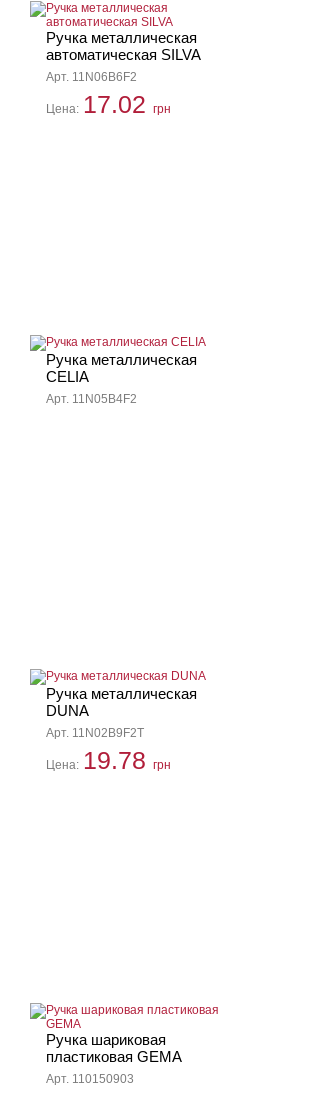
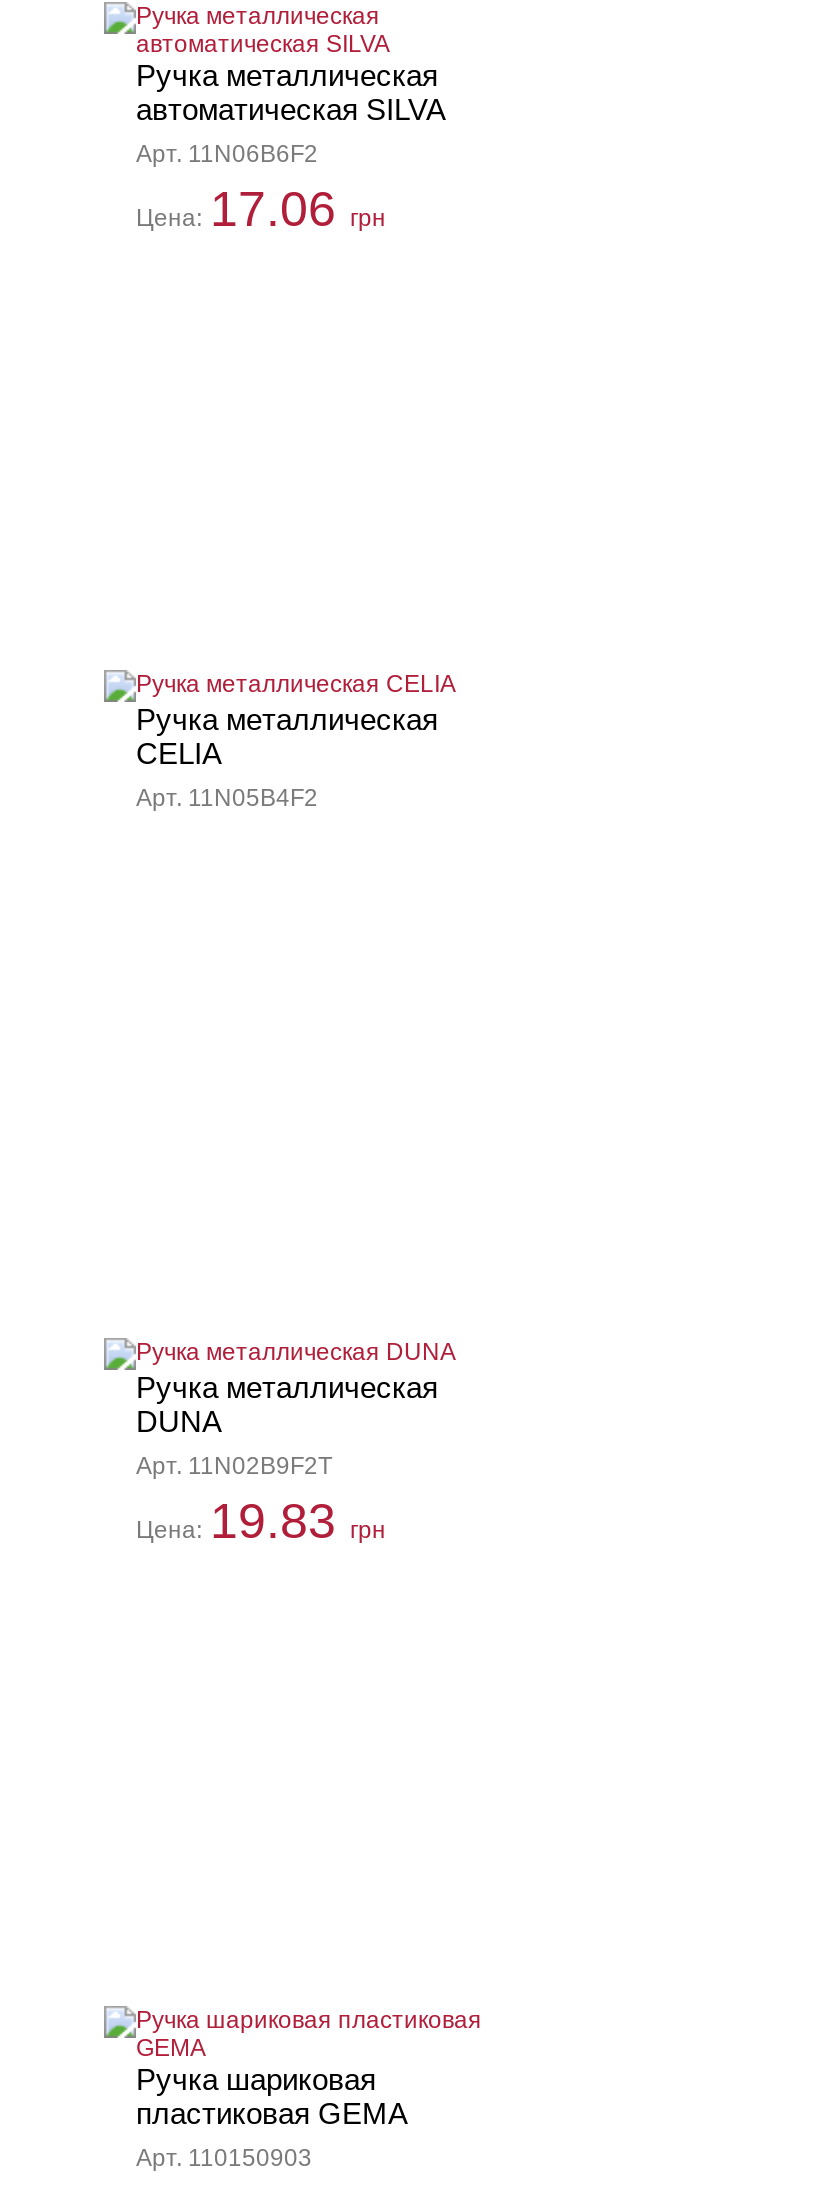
[46,90,171,118] Цена: 17.02 грн -> [136,180,386,236] Цена: 17.06 грн
[46,746,171,774] Цена: 19.78 грн -> [136,1492,386,1548] Цена: 19.83 грн

